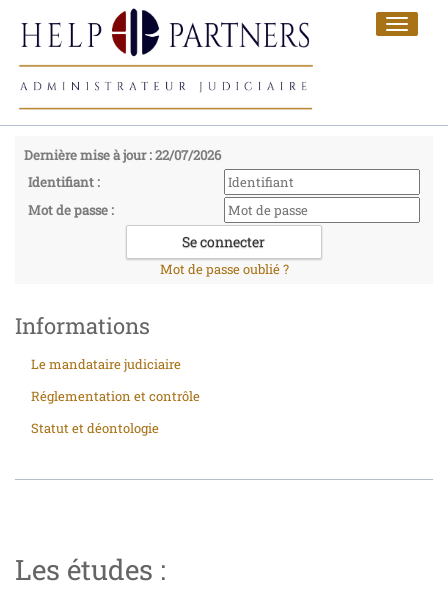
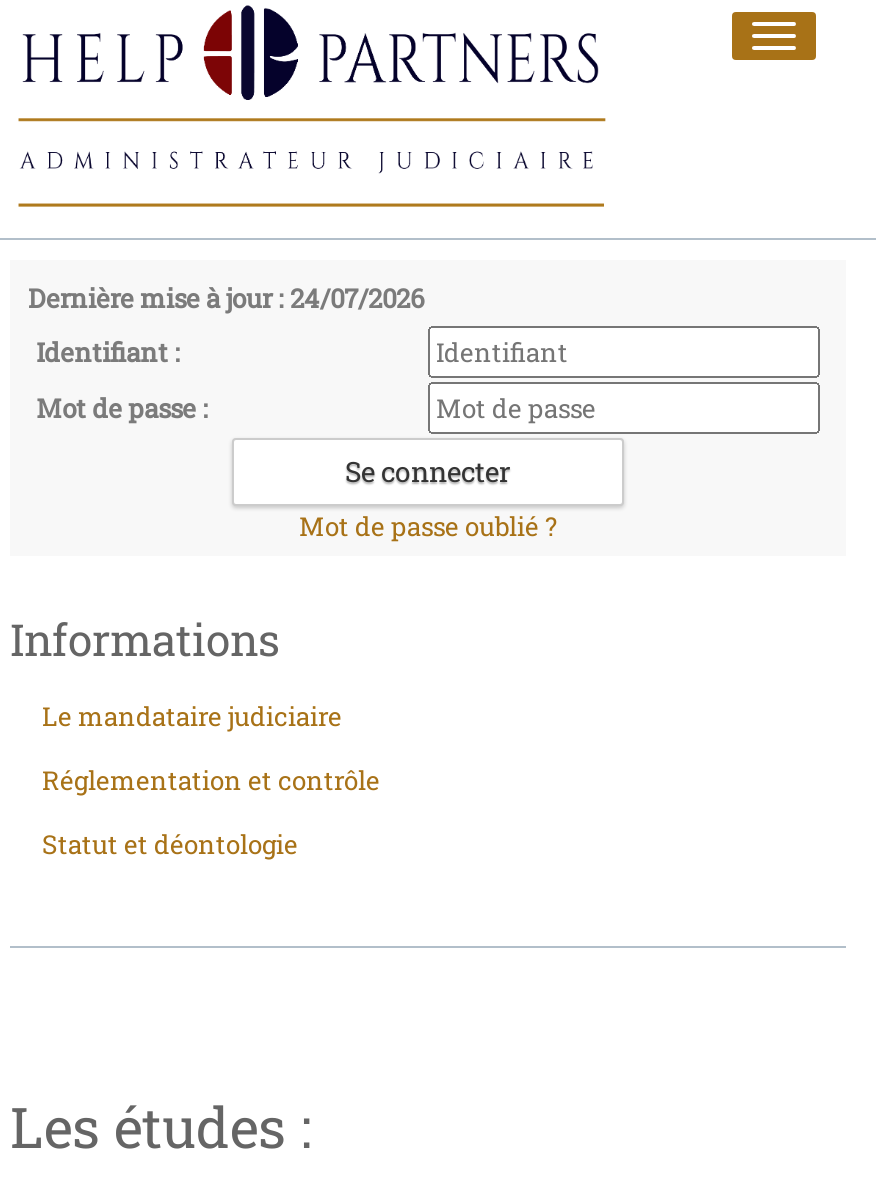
[24,146,221,164] Dernière mise à jour : 22/07/2026 -> [28,280,424,316] Dernière mise à jour : 24/07/2026

